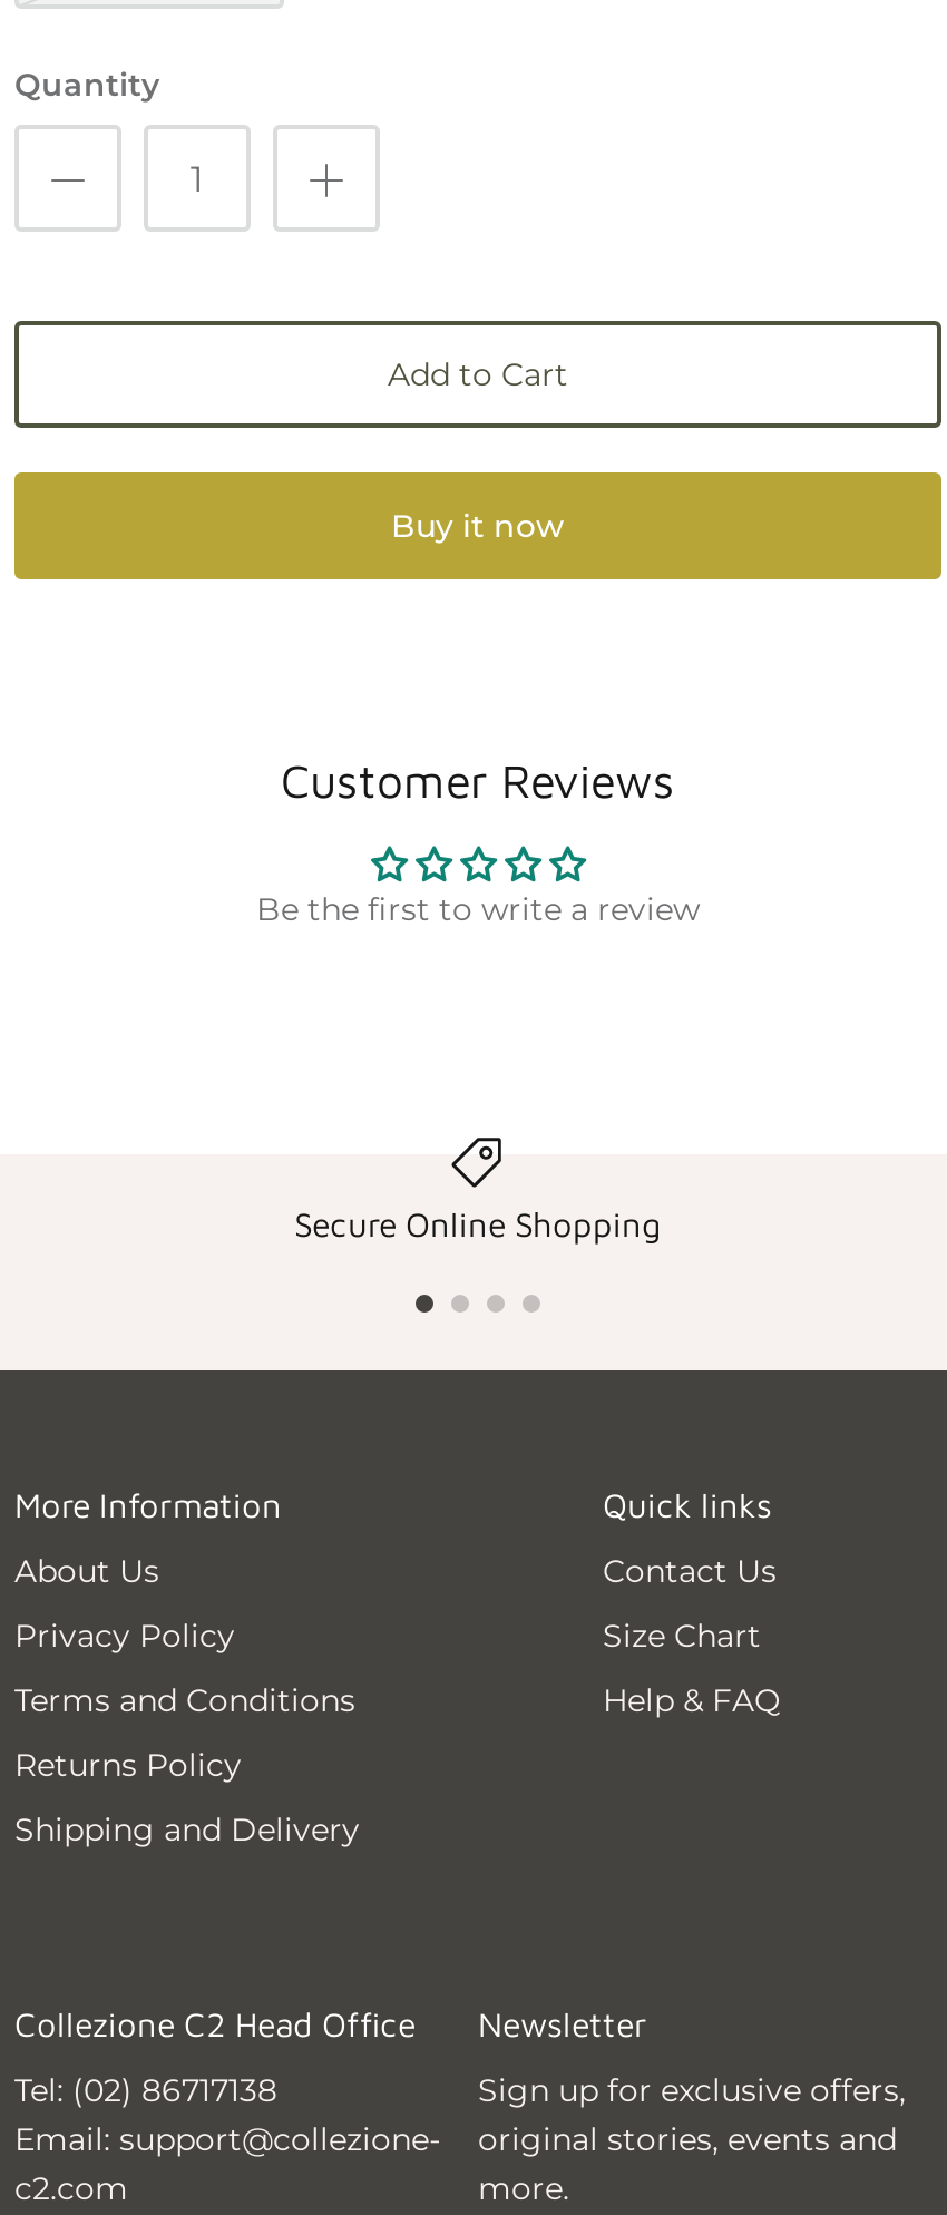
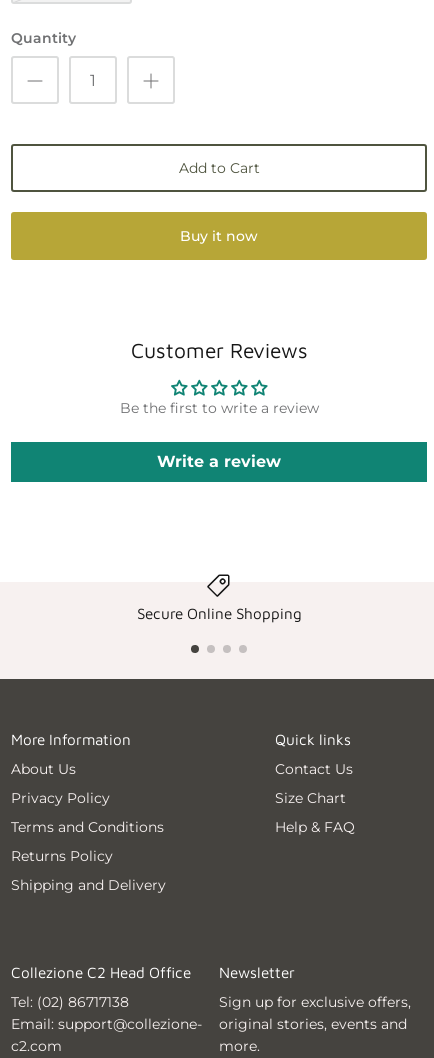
none -> [157,452,281,471] Write a review

